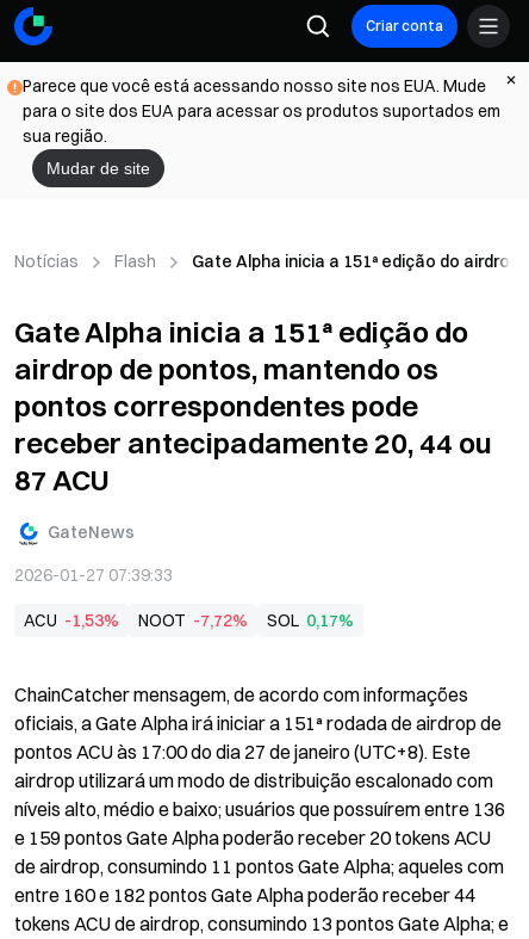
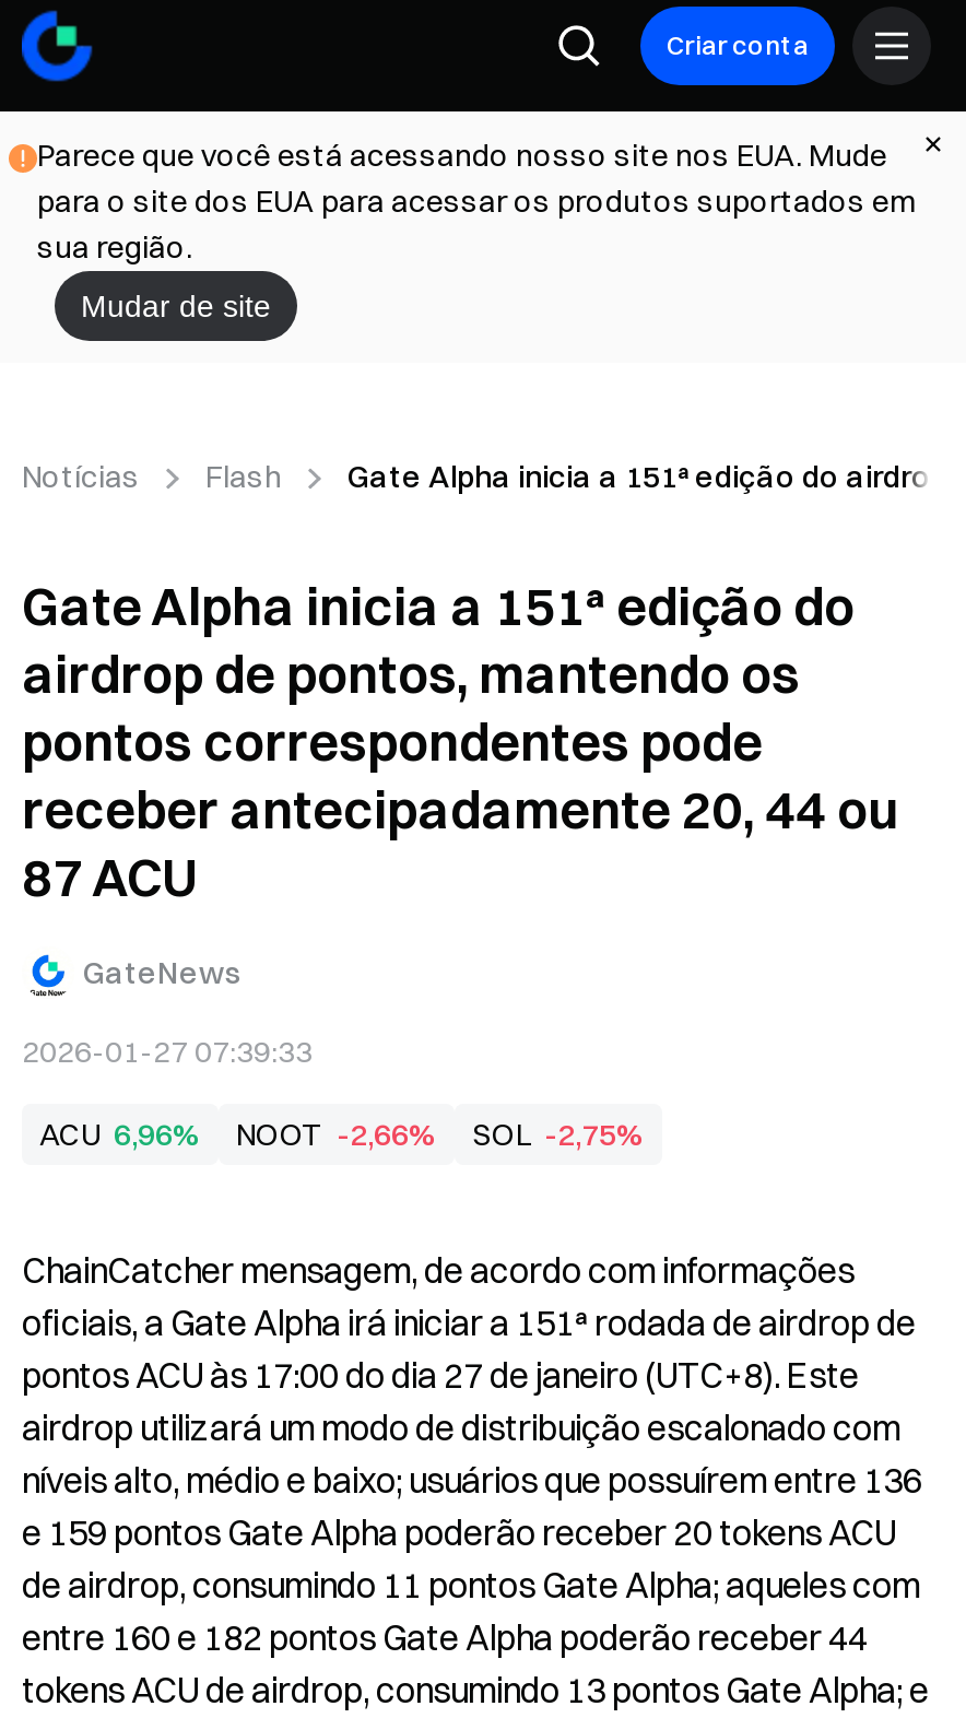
[24,610,119,631] ACU -1,53% -> [39,1115,201,1154] ACU 6,96%
[138,610,248,631] NOOT -7,72% -> [236,1115,437,1154] NOOT -2,66%
[267,610,354,631] SOL 0,17% -> [472,1115,645,1154] SOL -2,75%

